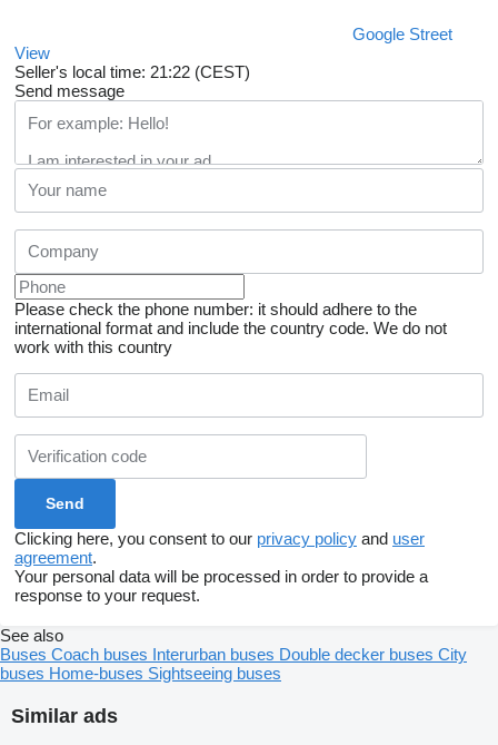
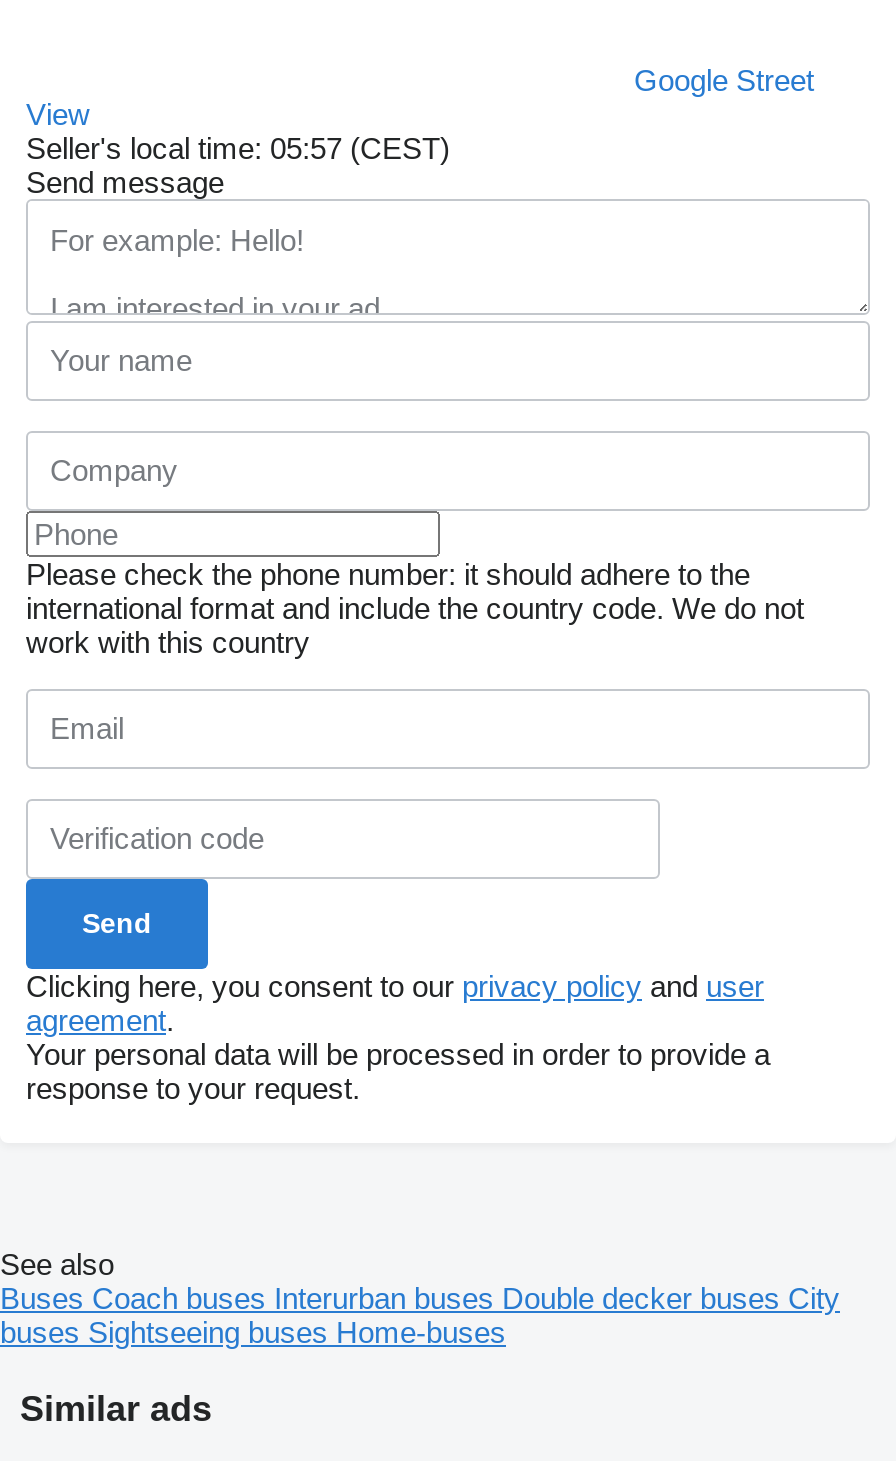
[14,62,250,81] Seller's local time: 21:22 (CEST) -> [26,131,450,165] Seller's local time: 05:57 (CEST)
[0,663,281,682] busesHome-busesSightseeing buses -> [0,1315,506,1349] busesSightseeing busesHome-buses

